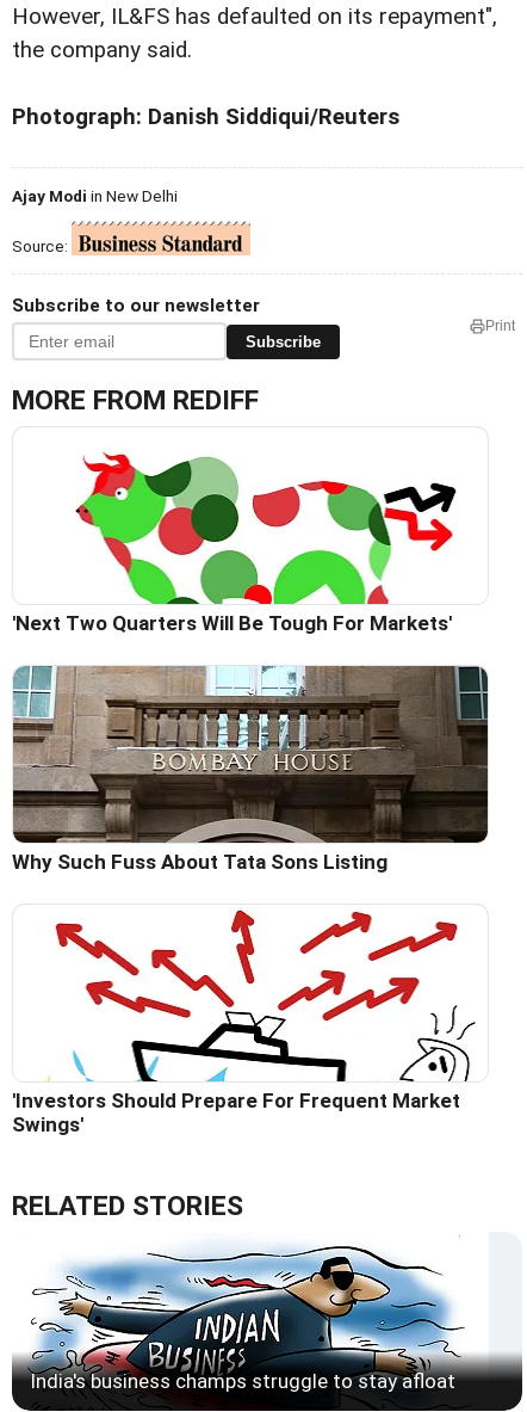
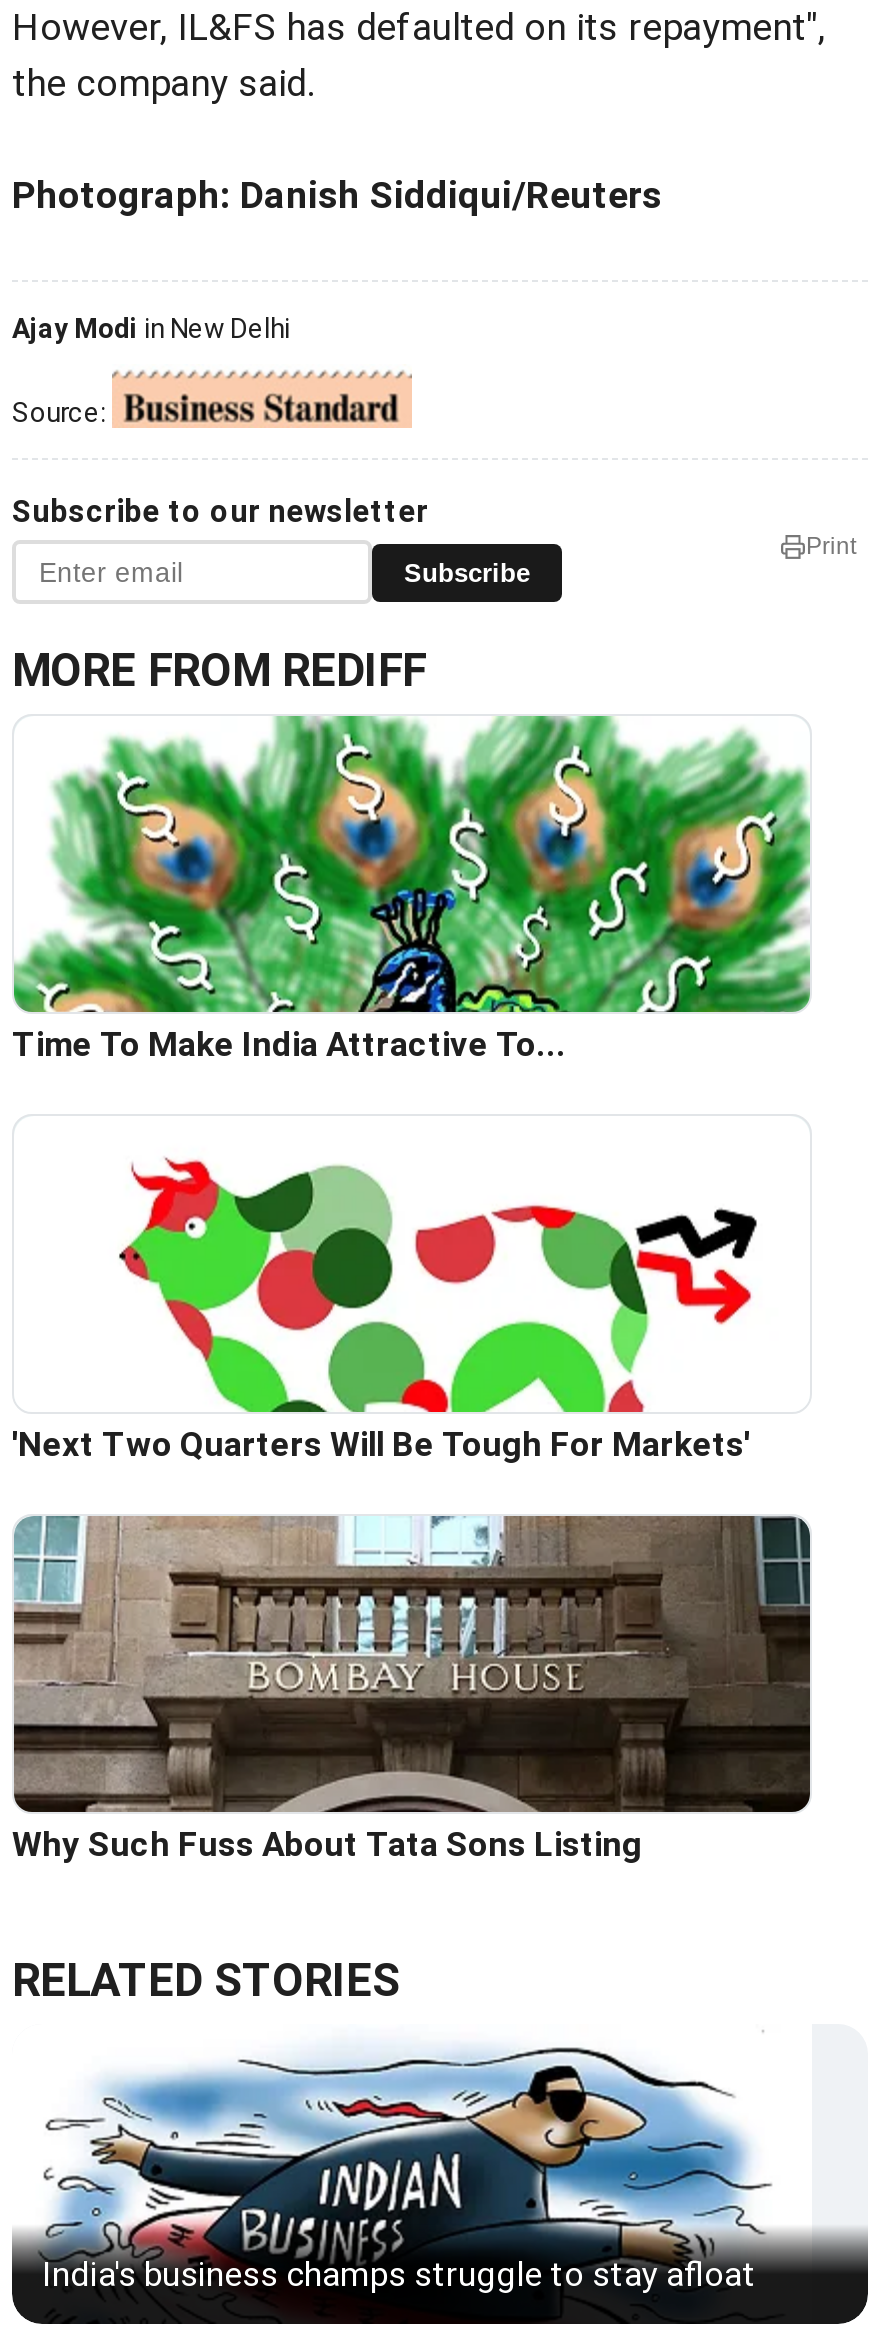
none -> [12,714,812,1065] [image] | Time To Make India Attractive To...
moved [12,448,452,874] -> [12,1150,750,1865]: [image] | 'Next Two Quarters Will Be Tough For Markets' | Why Such Fuss About Tata Sons Listing
[12,910,476,1137] [image] | 'Investors Should Prepare For Frequent Market | Swings' -> none

